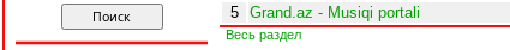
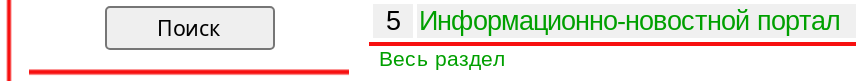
[250,4,420,21] Grand.az - Musiqi portali -> [419,6,841,36] Информационно-новостной портал

